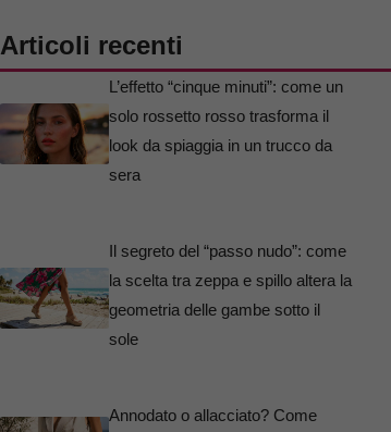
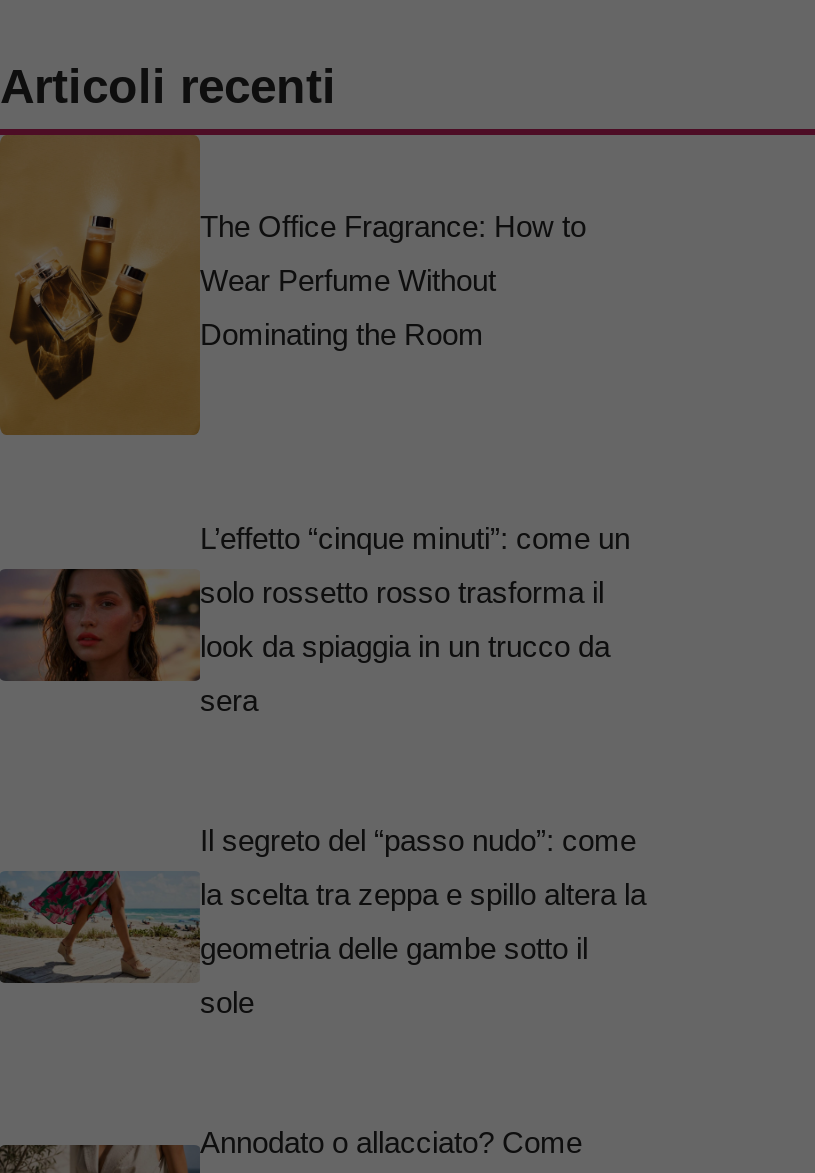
none -> [6,135,586,437] [image] | The Office Fragrance: How to | Wear Perfume Without | Dominating the Room

